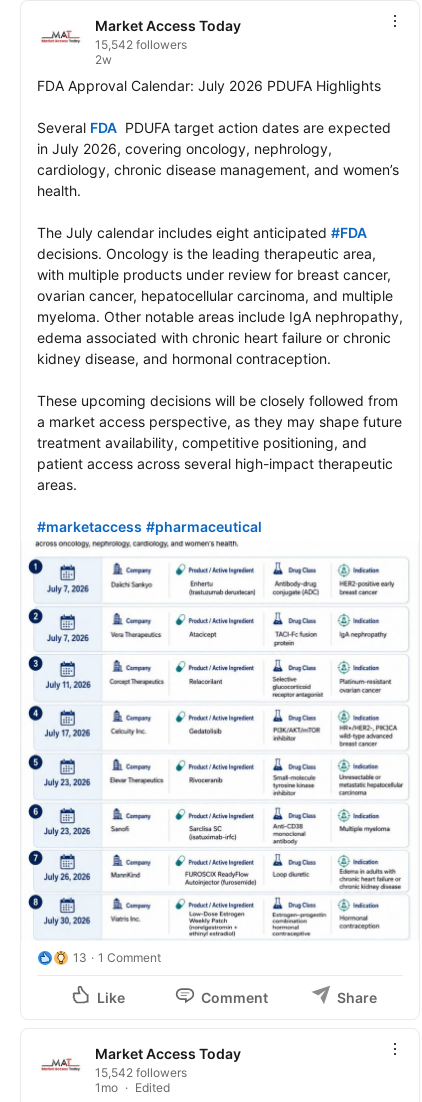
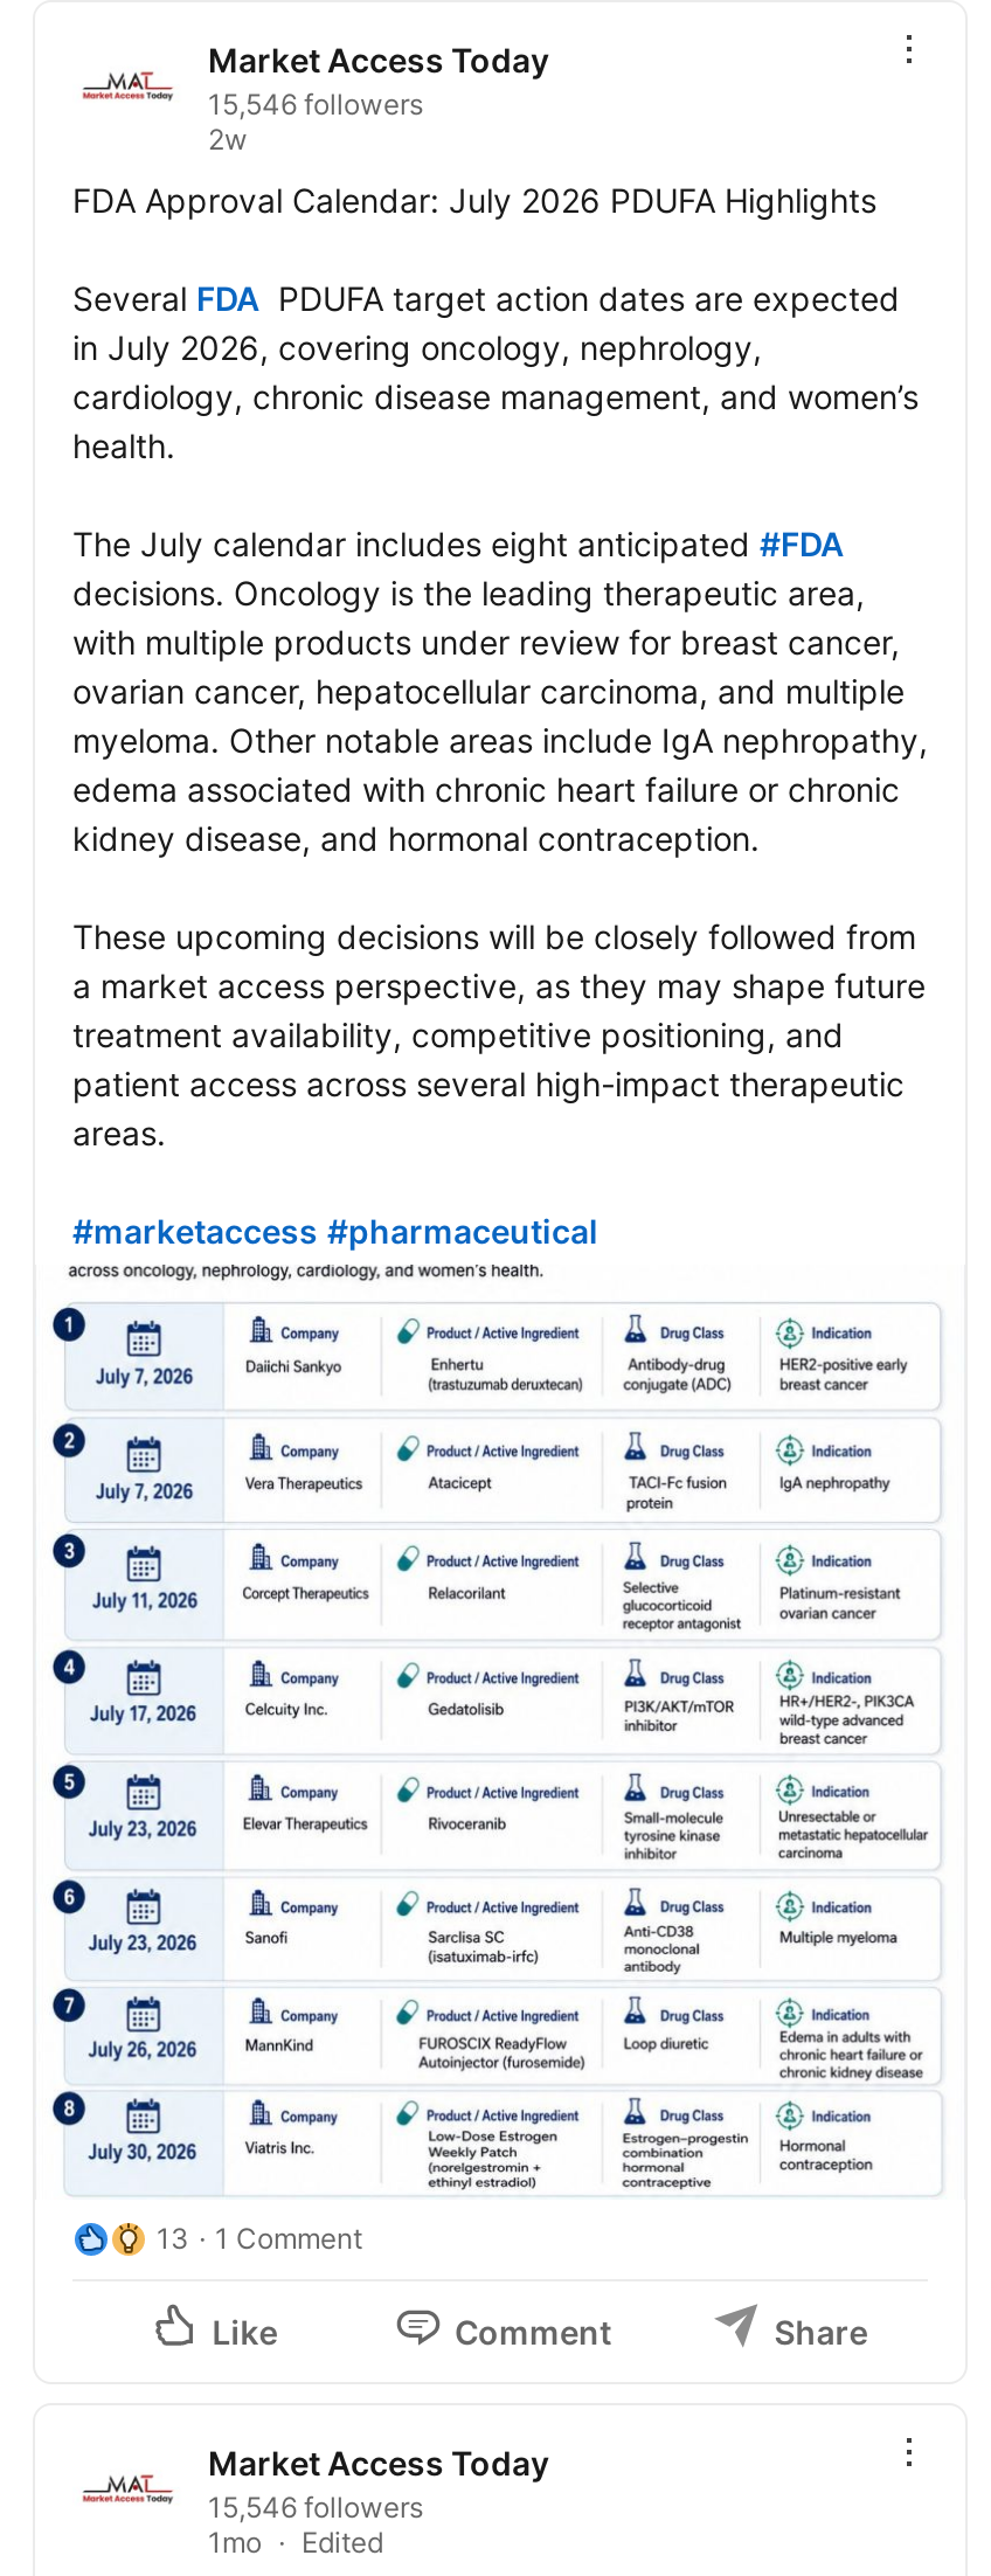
[95,37,187,52] 15,542 followers -> [208,86,423,121] 15,546 followers
[95,1065,187,1080] 15,542 followers -> [208,2489,423,2524] 15,546 followers

